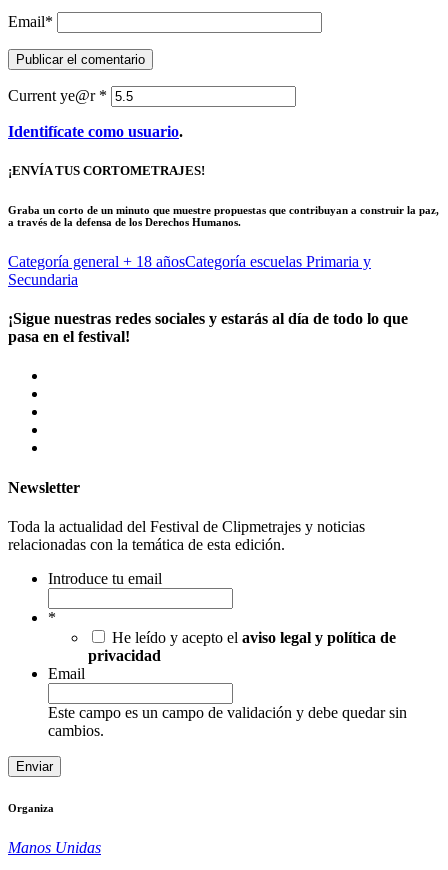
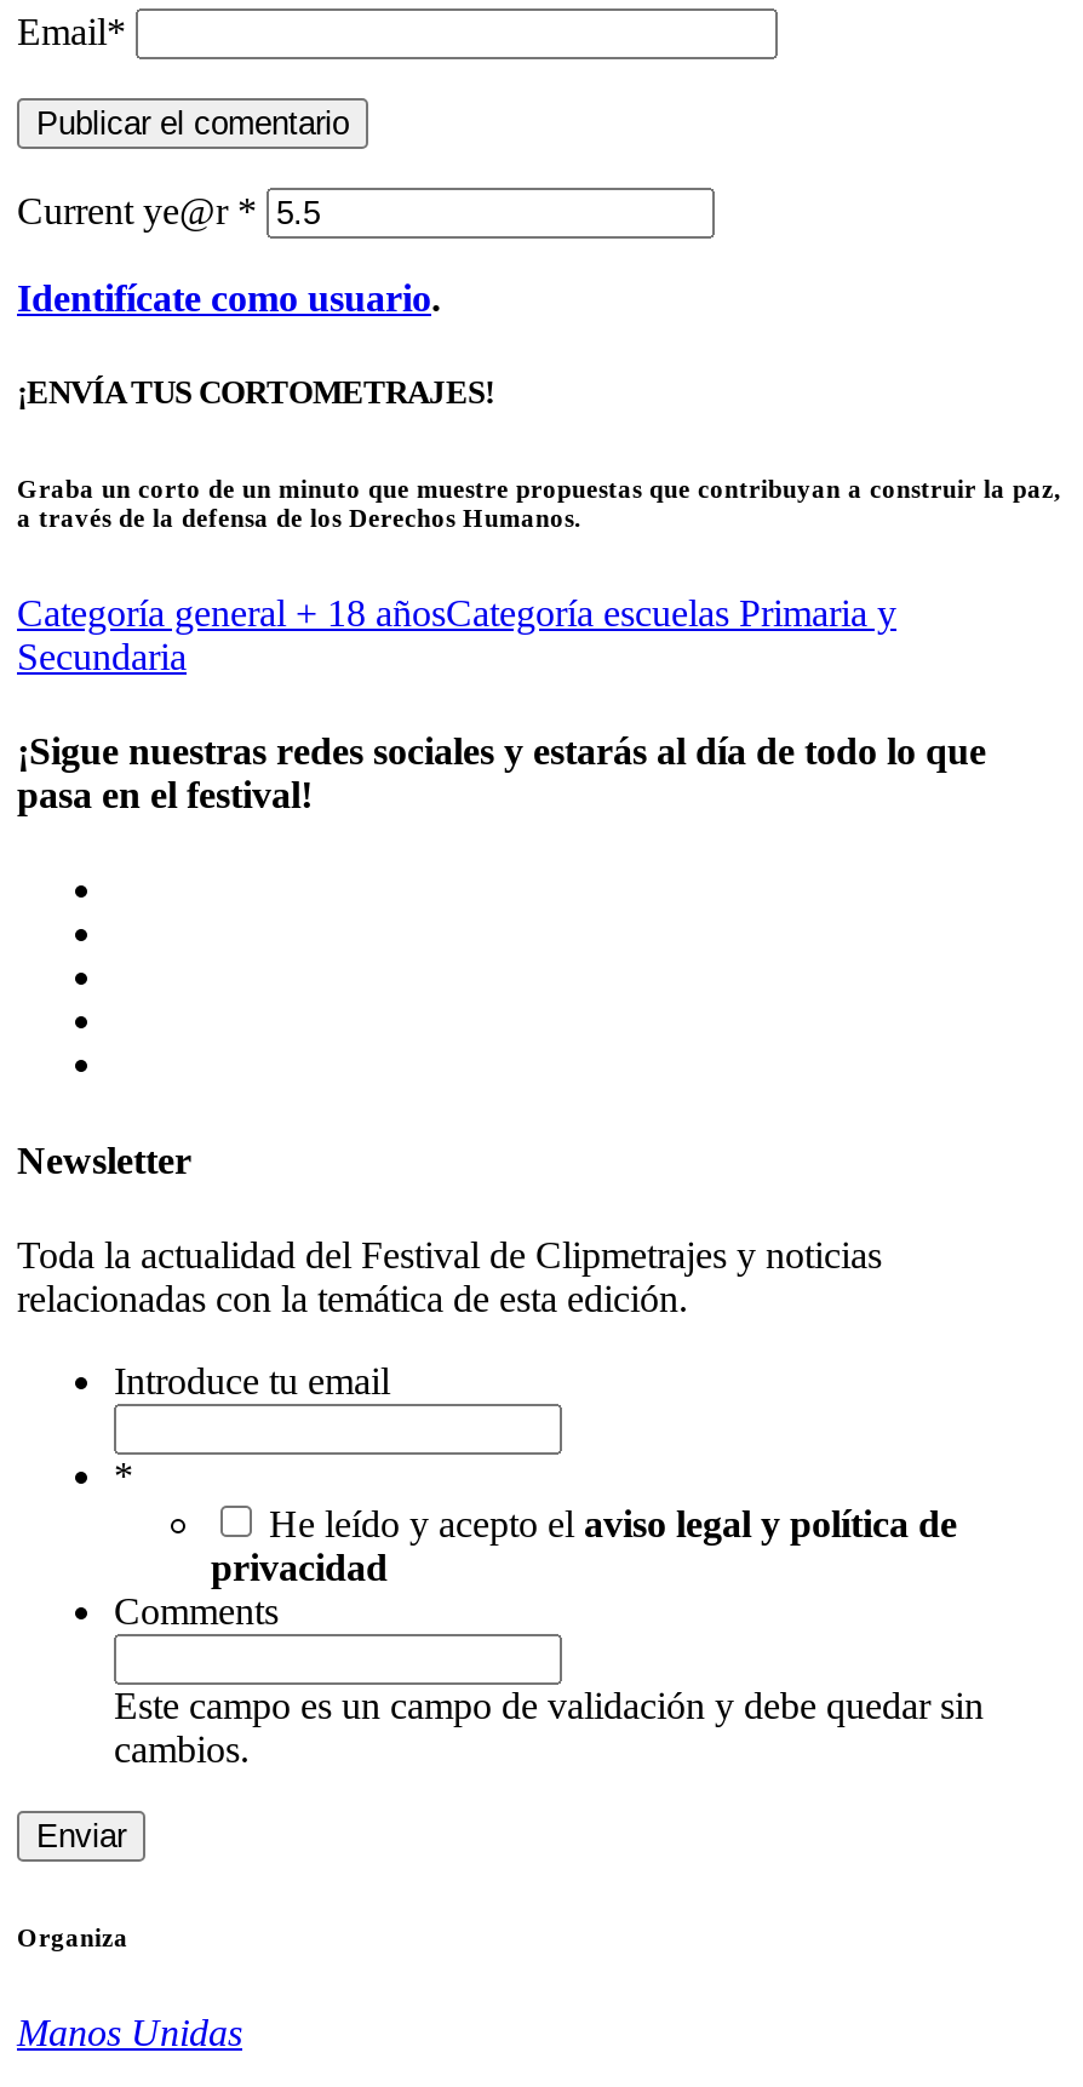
[48,665,85,682] Email -> [114,1590,279,1631] Comments

